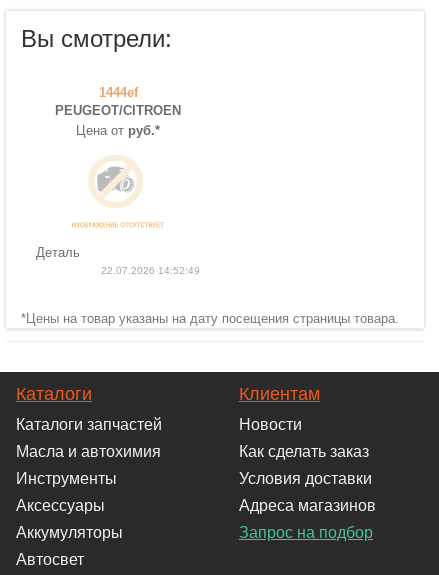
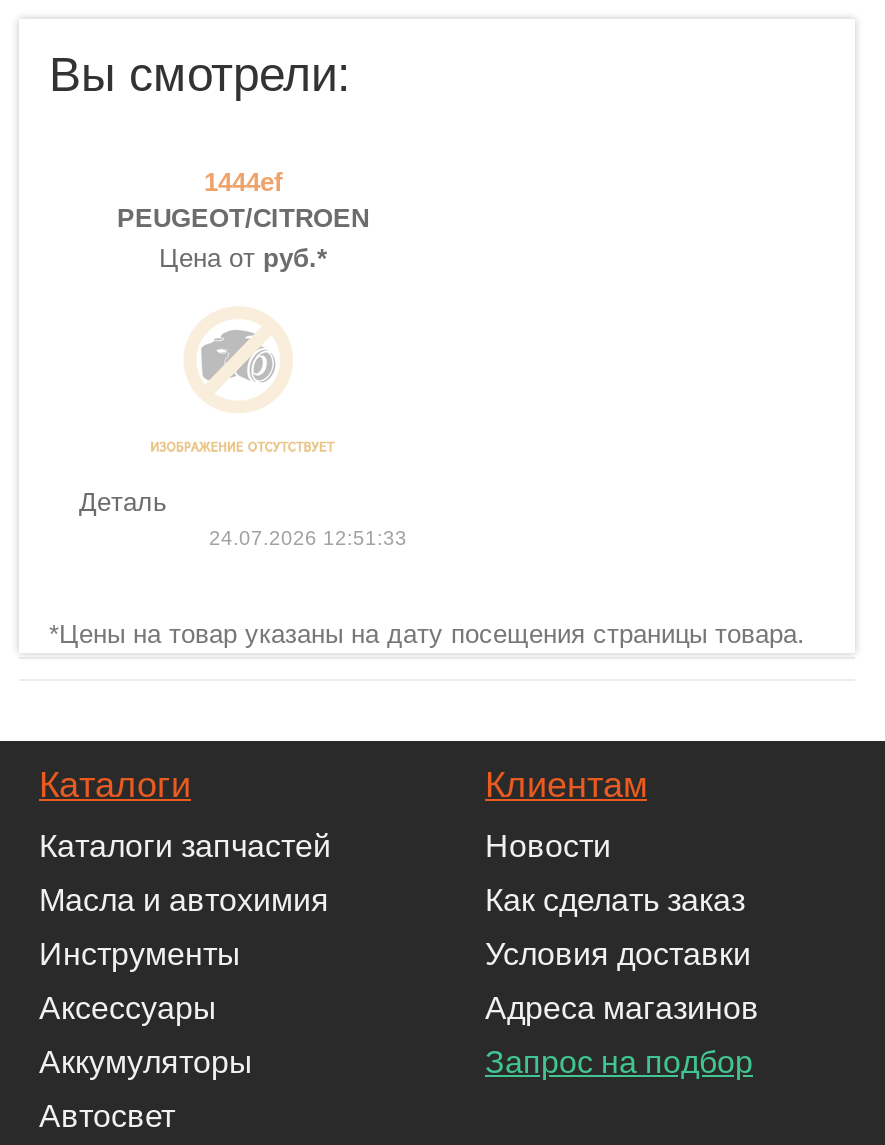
[101,265,200,276] 22.07.2026 14:52:49 -> [209,527,407,549] 24.07.2026 12:51:33

